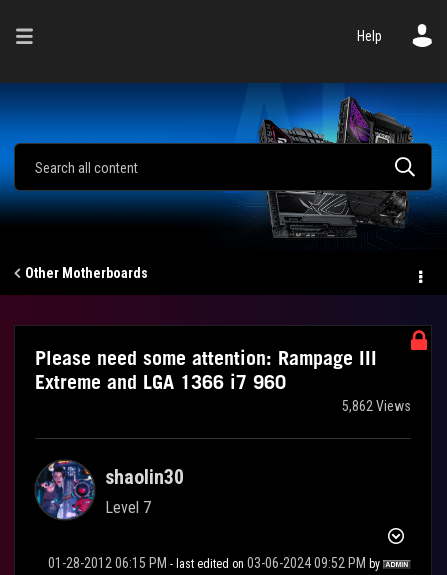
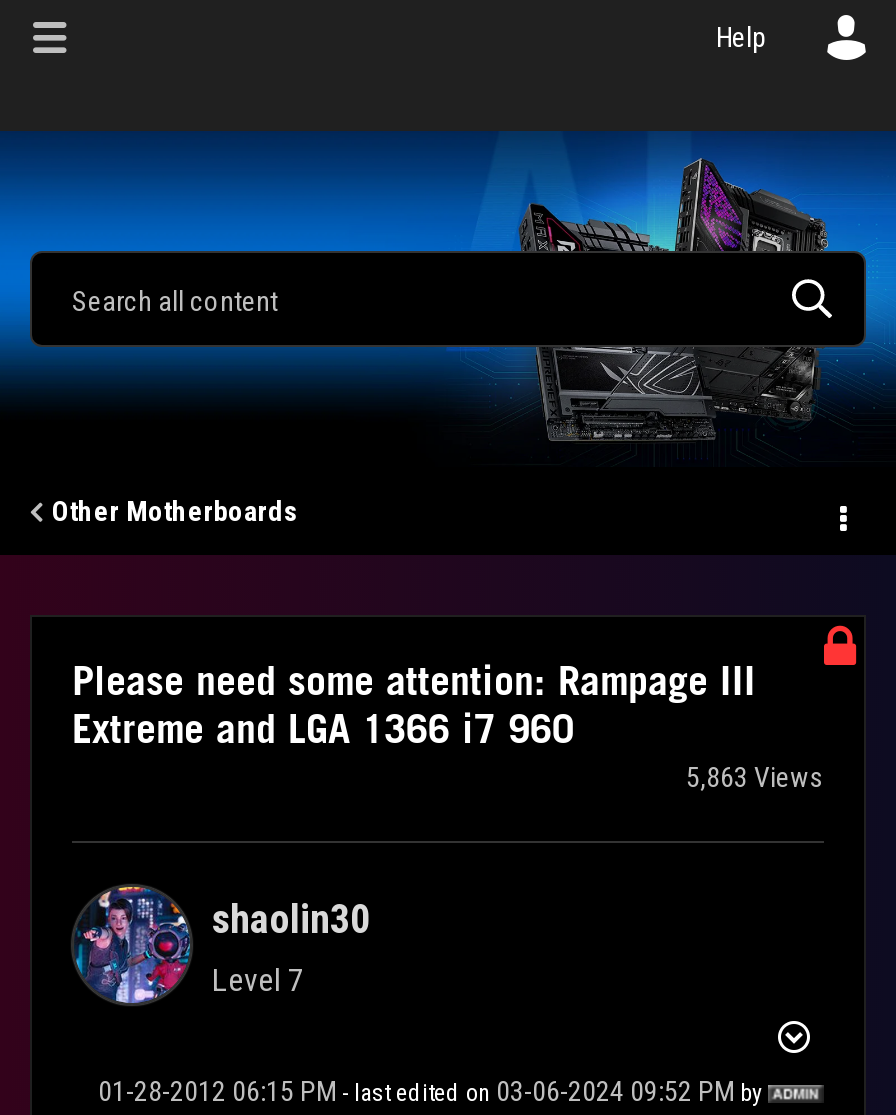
[342,398,411,414] 5,862 Views -> [686,761,824,793] 5,863 Views

